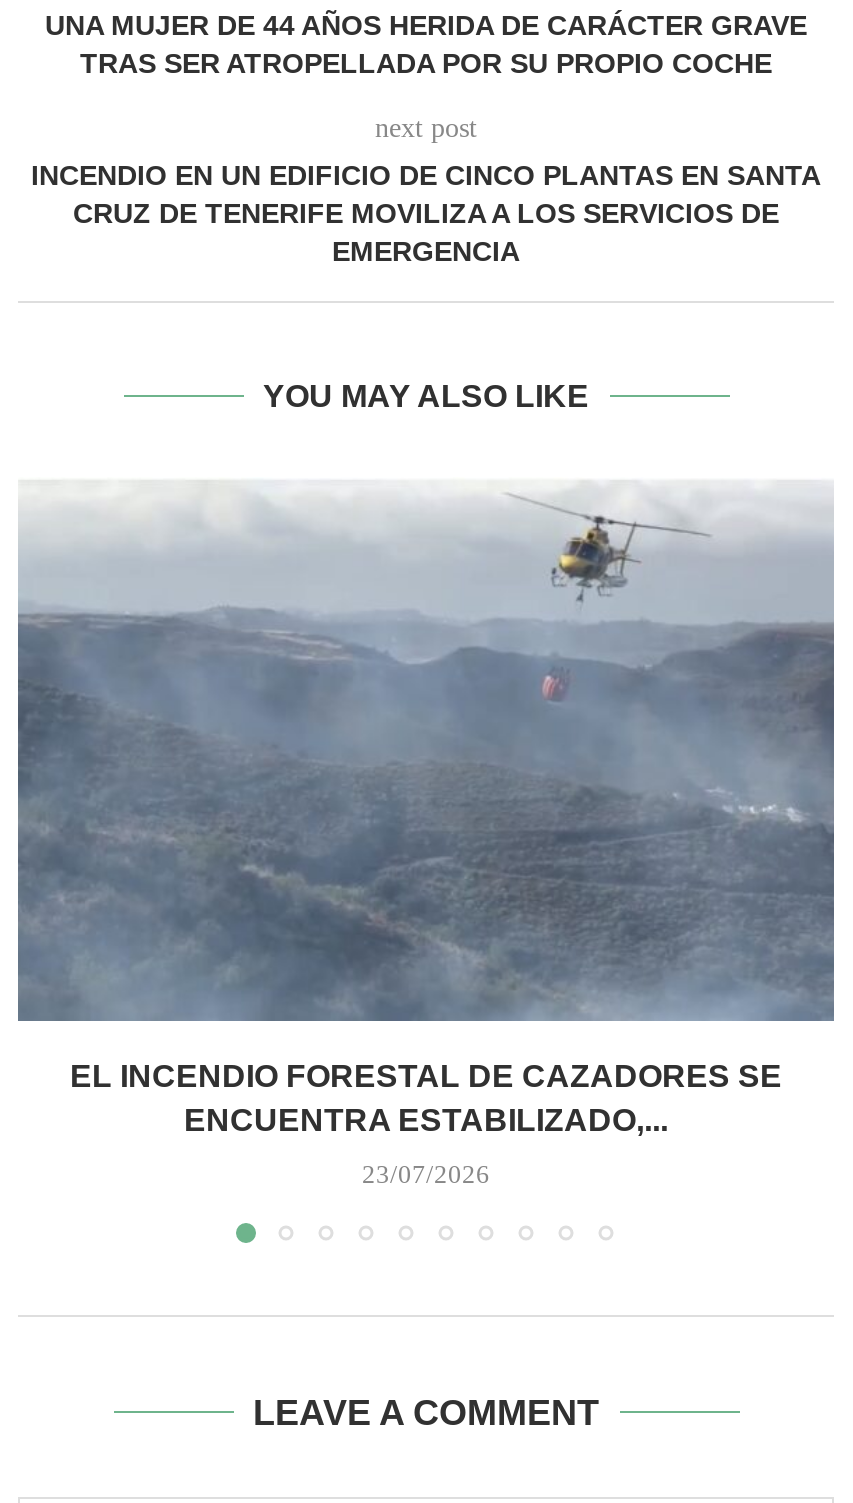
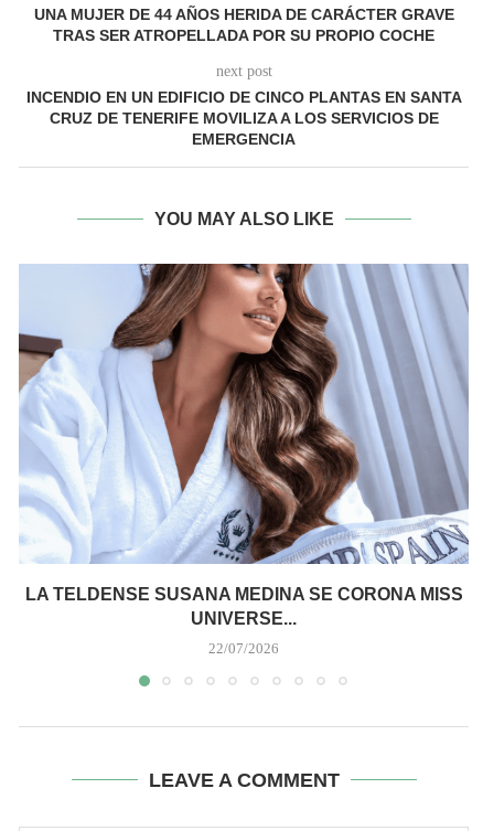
[16,477,836,1138] [image] | EL INCENDIO FORESTAL DE CAZADORES SE | ENCUENTRA ESTABILIZADO,... -> [18,263,469,628] [image] | LA TELDENSE SUSANA MEDINA SE CORONA MISS | UNIVERSE...
[362,1160,490,1190] 23/07/2026 -> [208,640,279,657] 22/07/2026

